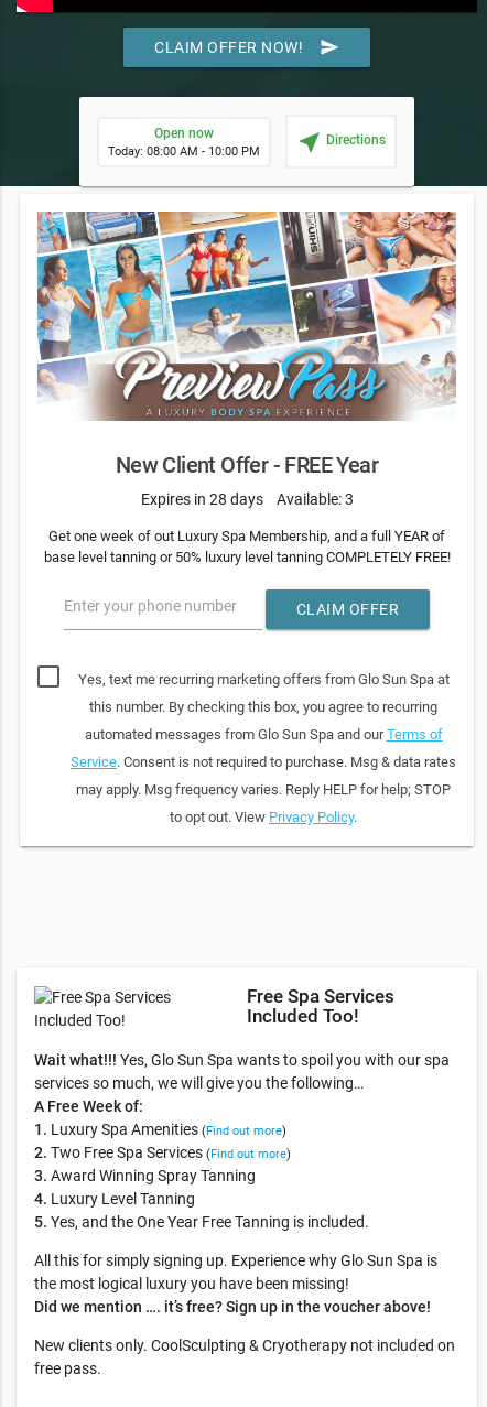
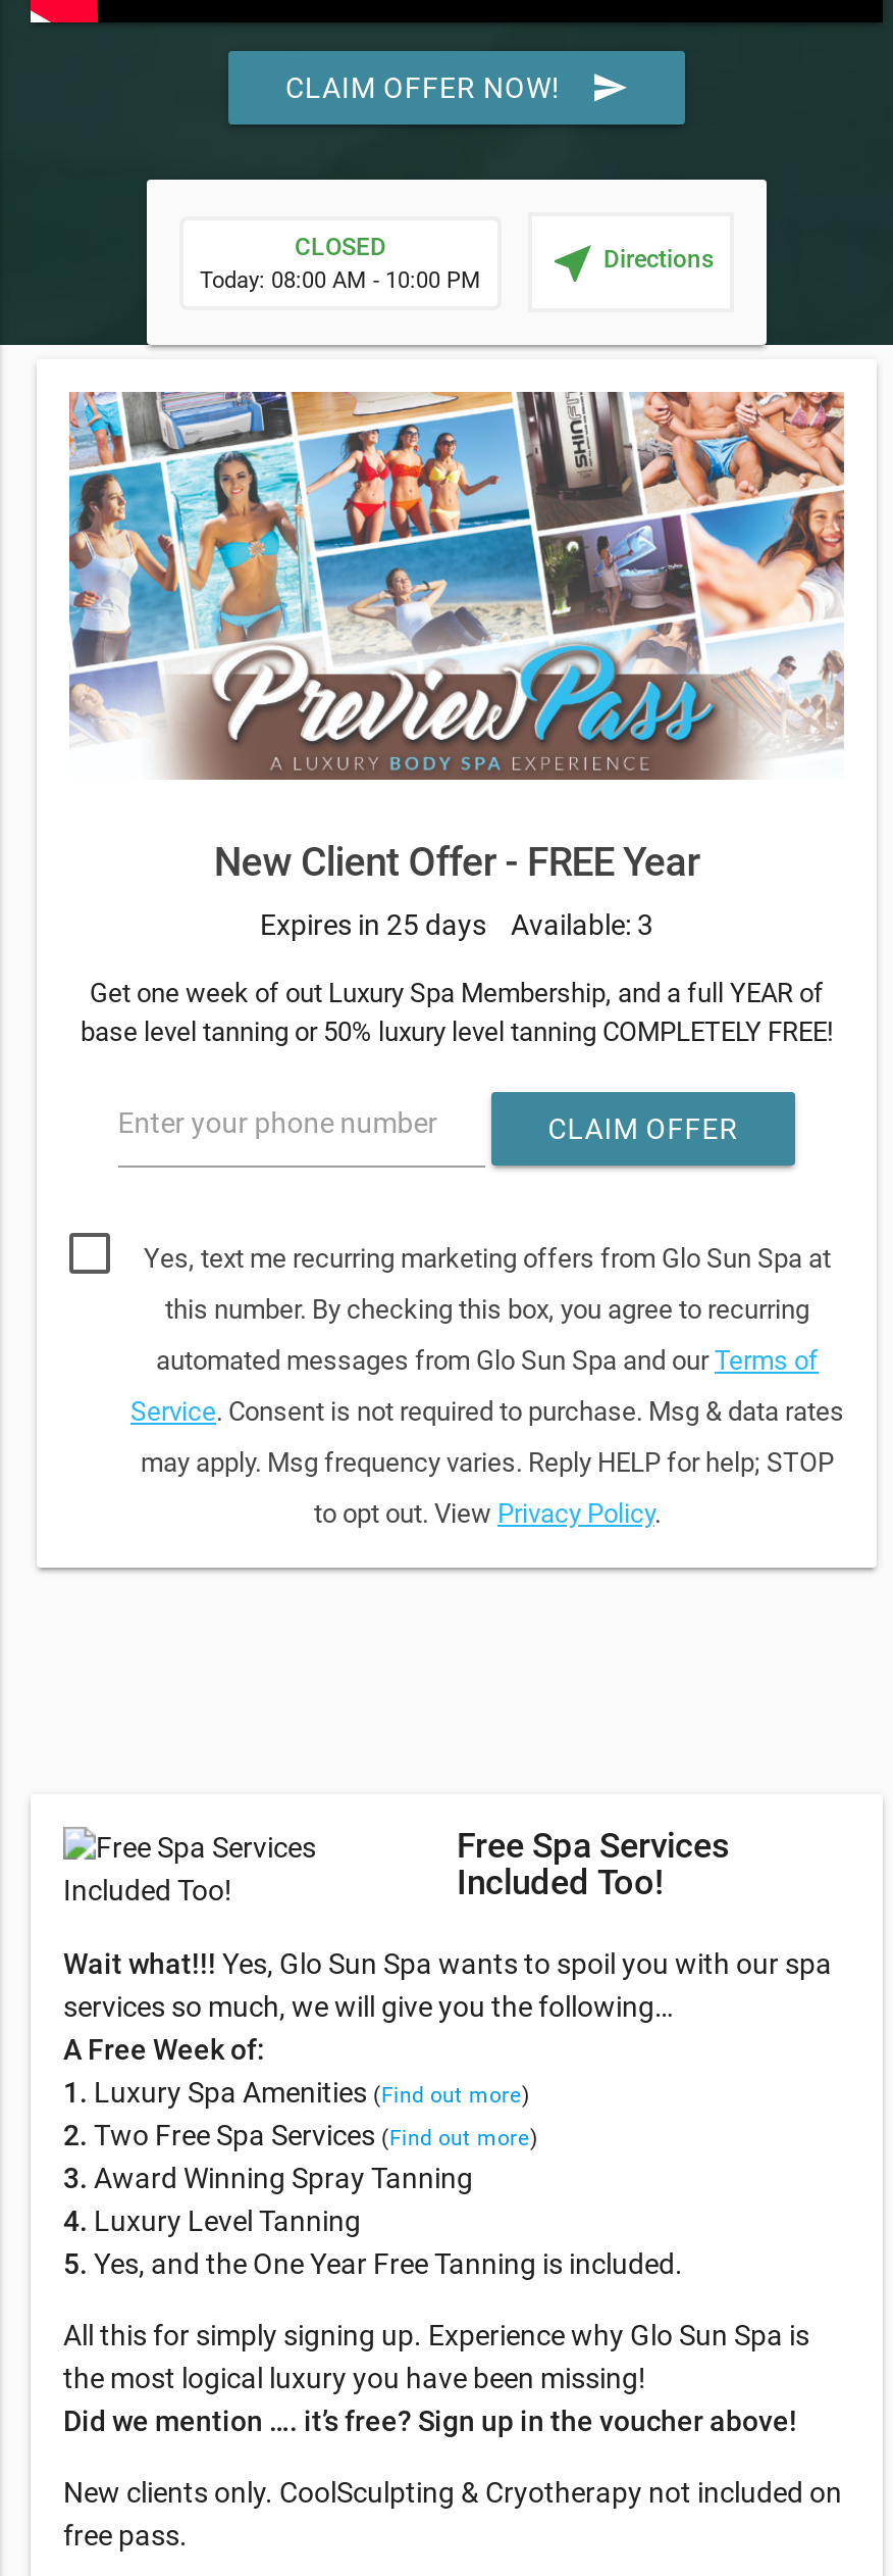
[154,125,214,141] Open now -> [295,232,386,261] CLOSED
[140,490,263,507] Expires in 28 days -> [260,908,486,940] Expires in 25 days

